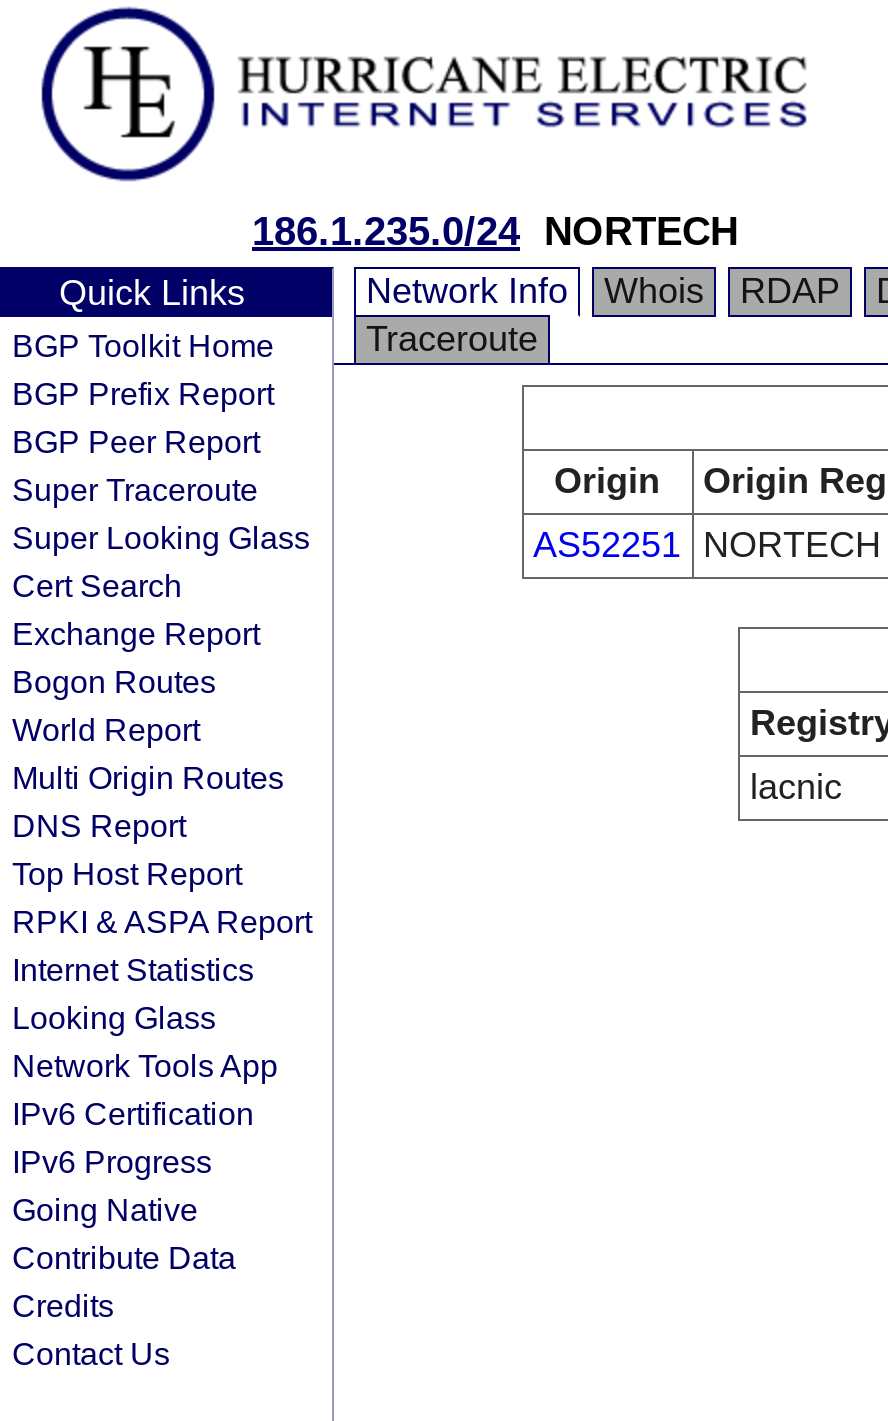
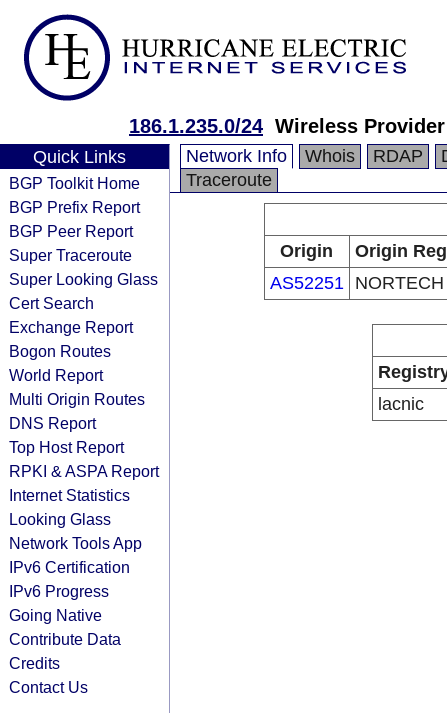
[252,209,738,253] 186.1.235.0/24 NORTECH -> [129,115,445,137] 186.1.235.0/24 Wireless Provider

